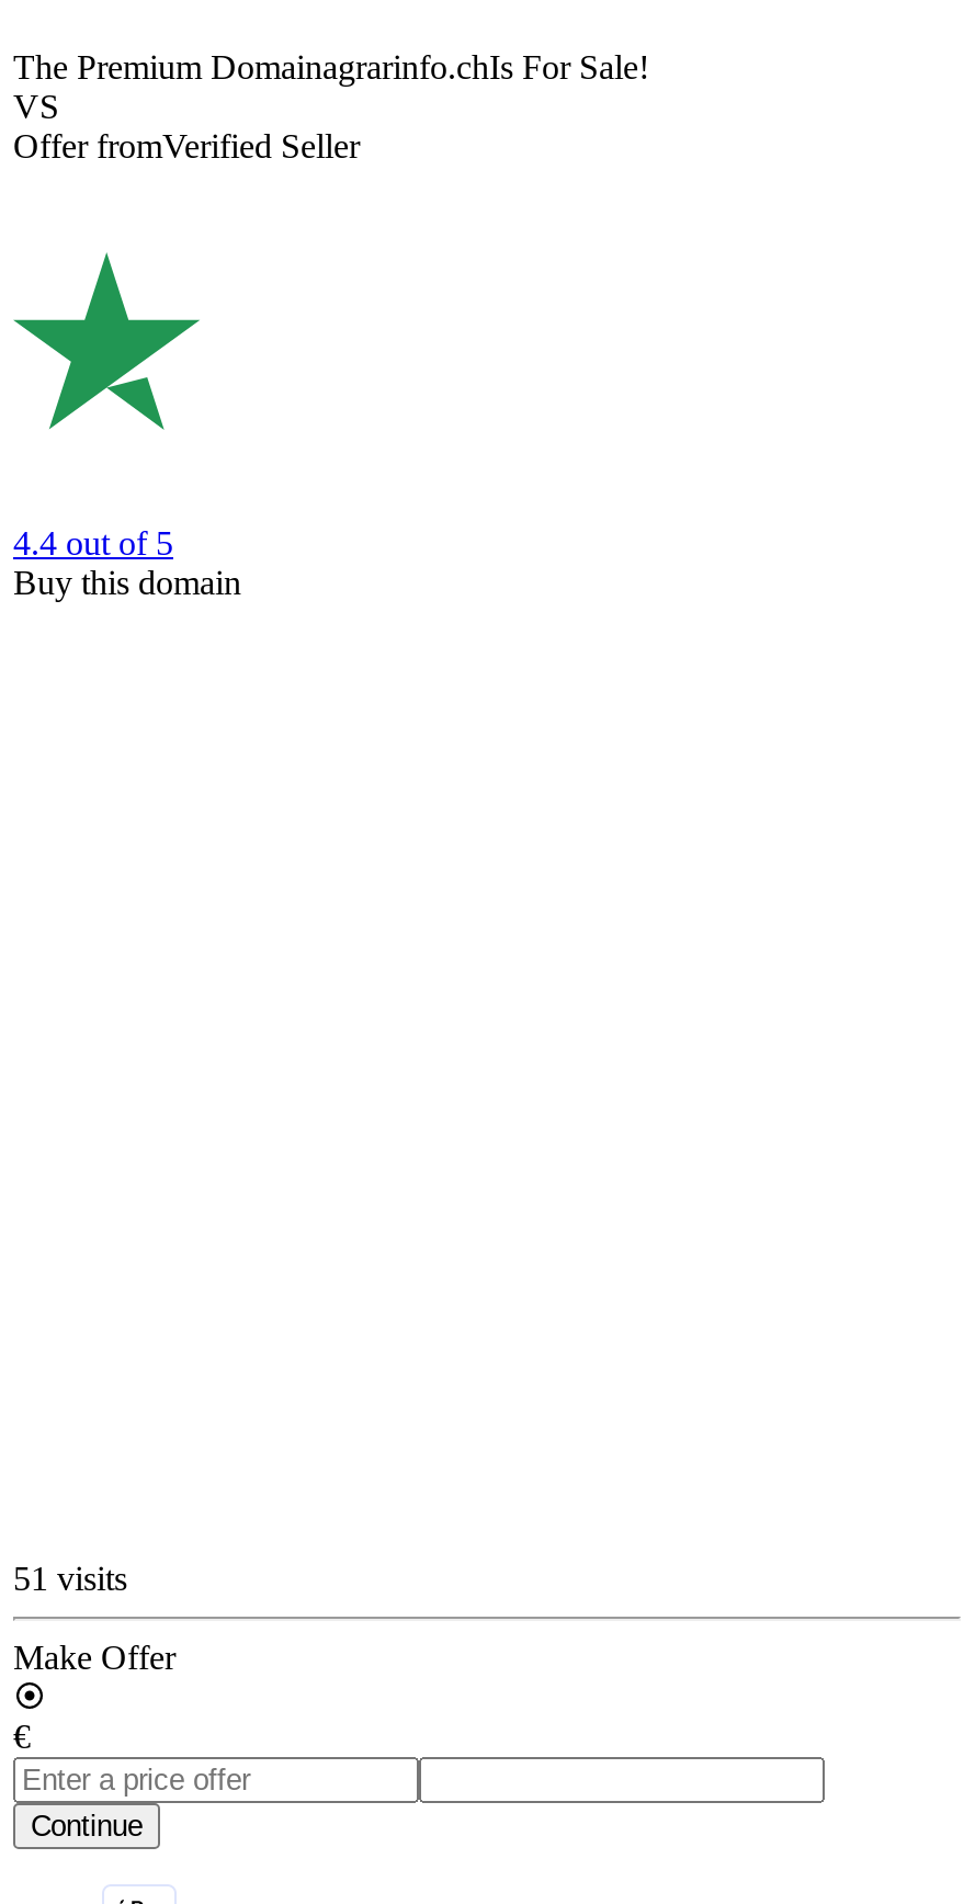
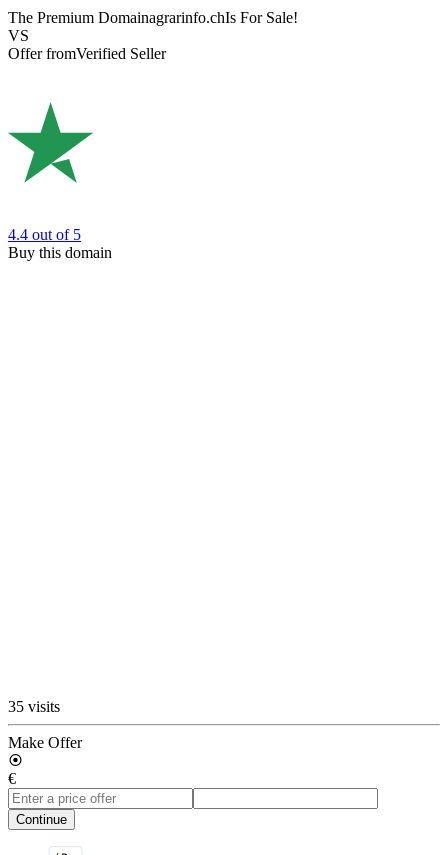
[13,1559,127,1596] 51 visits -> [8,698,60,715] 35 visits

